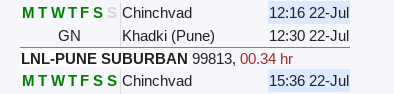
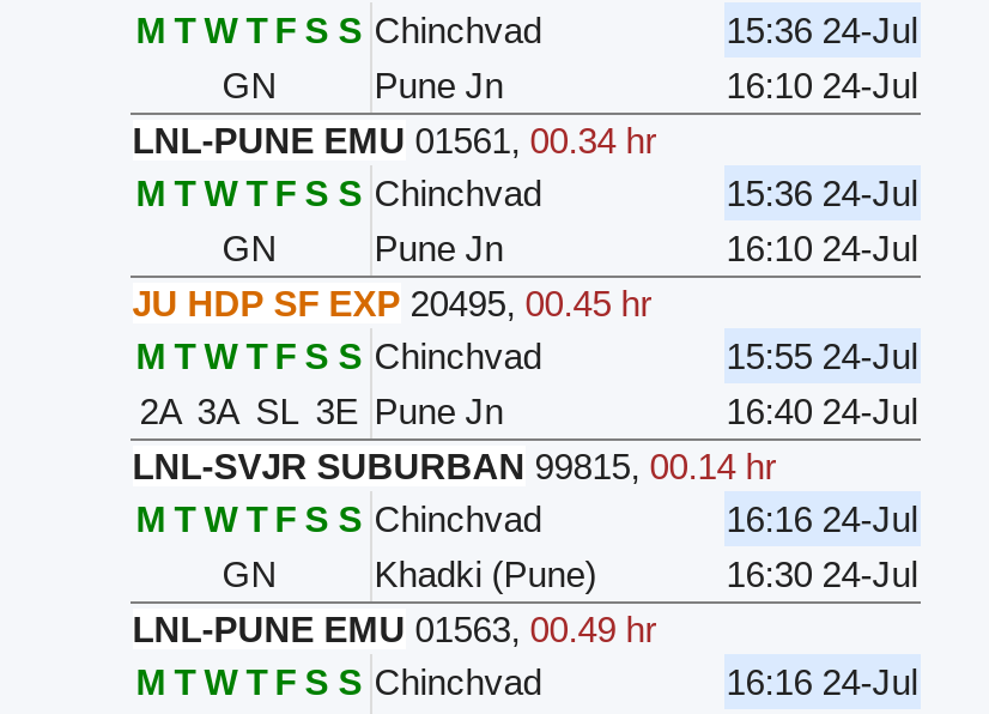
[269,4,349,21] 12:16 22-Jul -> [132,9,918,539] 15:36 24-Jul | GN | Pune Jn | 16:10 24-Jul | LNL-PUNE EMU 01561, 00.34 hr | M T W T F S S Chinchvad | 15:36 24-Jul | GN | Pune Jn | 16:10 24-Jul | JU HDP SF EXP 20495, 00.45 hr | M T W T F S S Chinchvad | 15:55 24-Jul | 2A 3A SL 3E Pune Jn | 16:40 24-Jul | LNL-SVJR SUBURBAN 99815, 00.14 hr | M T W T F S S Chinchvad | 16:16 24-Jul
[21,27,349,67] 12:30 22-Jul | LNL-PUNE SUBURBAN 99813, 00.34 hr -> [132,553,918,649] 16:30 24-Jul | LNL-PUNE EMU 01563, 00.49 hr
[269,72,349,89] 15:36 22-Jul -> [726,661,918,702] 16:16 24-Jul

